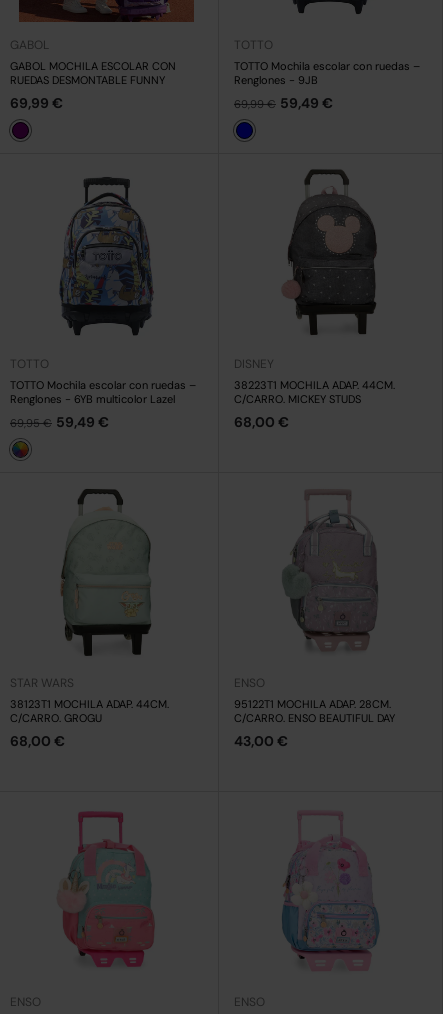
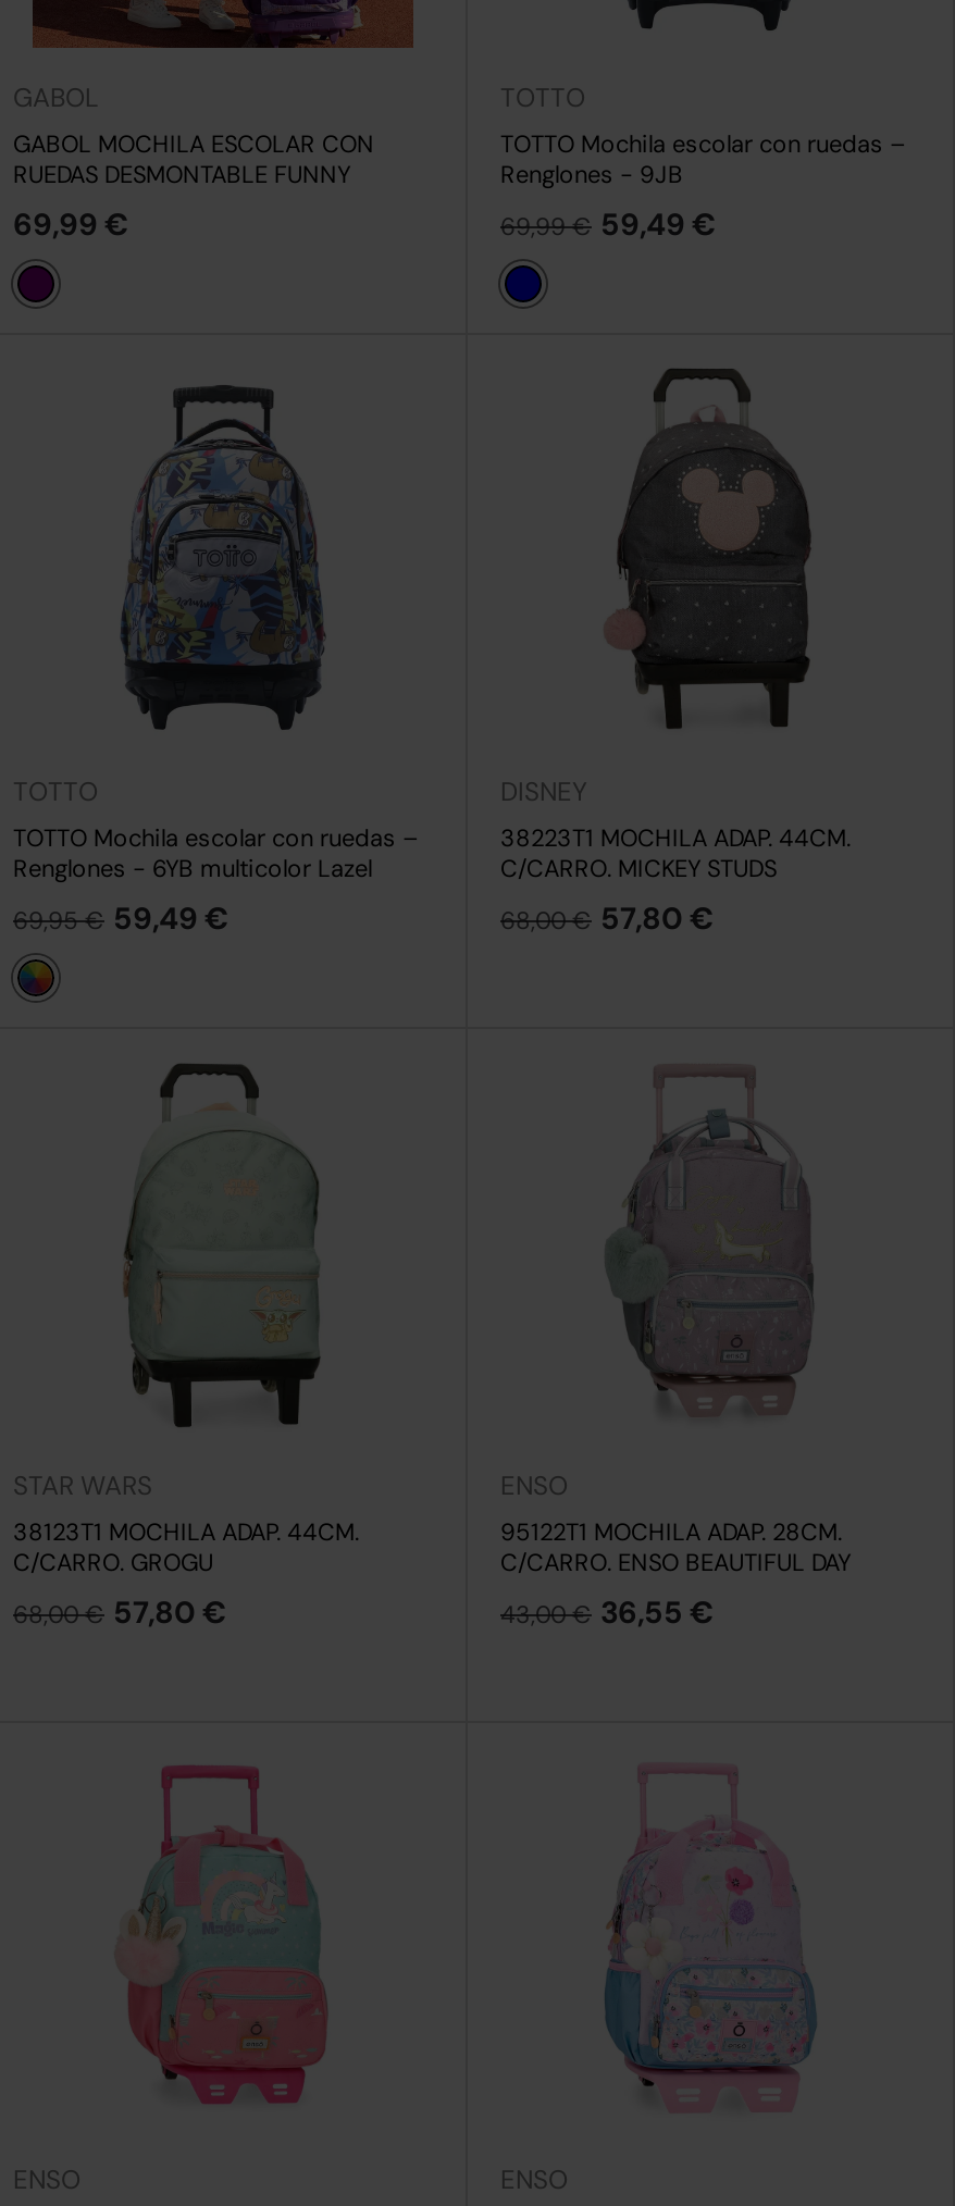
[234,413,289,431] 68,00 € -> [500,898,714,938] 68,00 € 57,80 €
[10,732,65,750] 68,00 € -> [13,1592,226,1632] 68,00 € 57,80 €
[234,732,288,750] 43,00 € -> [500,1592,714,1632] 43,00 € 36,55 €

